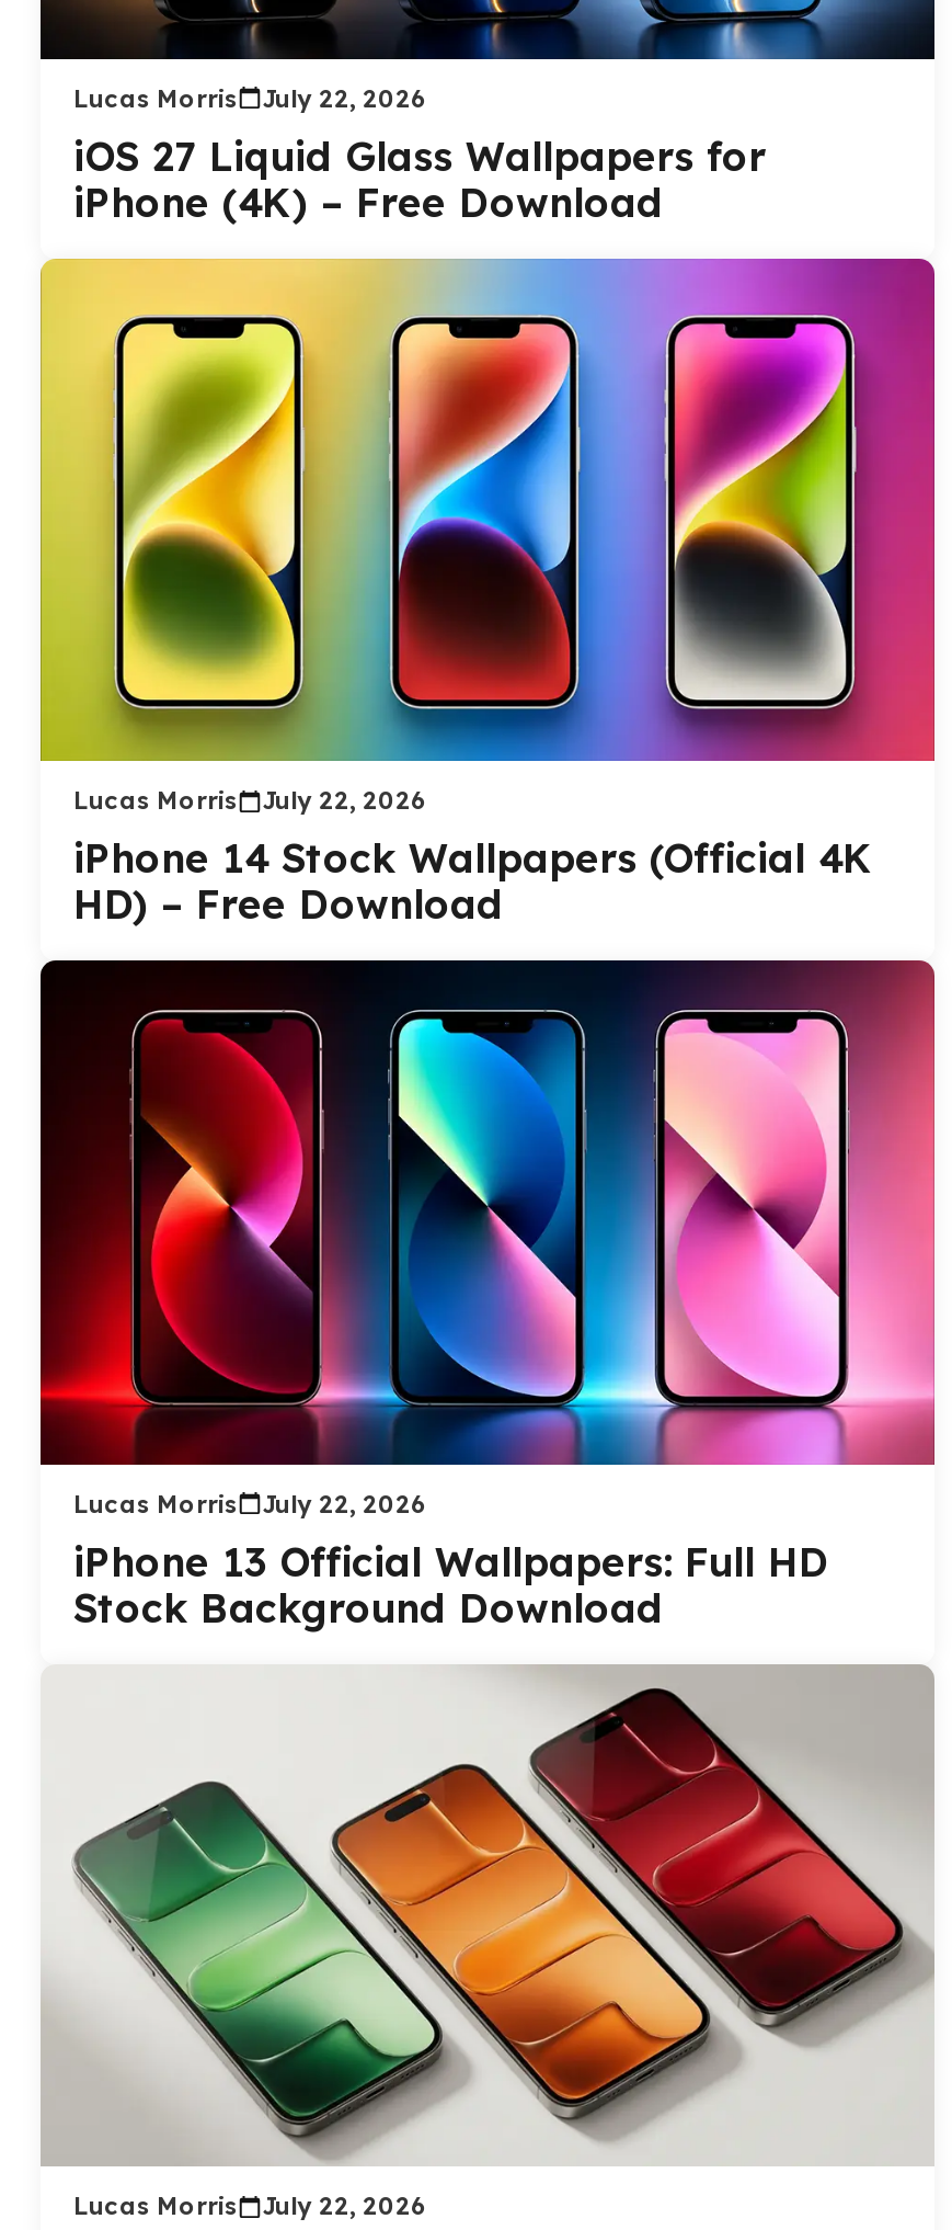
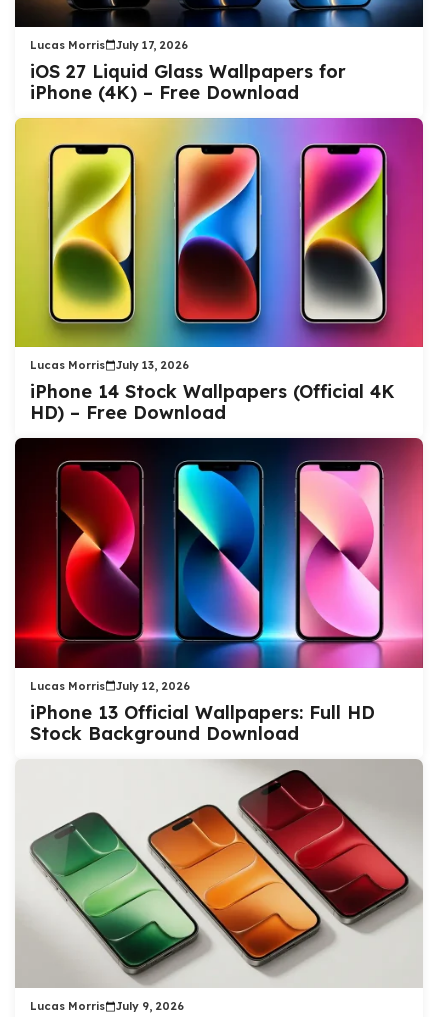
[73,82,426,113] Lucas Morris July 22, 2026 -> [30,37,188,51] Lucas Morris July 17, 2026
[73,785,426,816] Lucas Morris July 22, 2026 -> [30,358,189,372] Lucas Morris July 13, 2026
[73,1488,426,1518] Lucas Morris July 22, 2026 -> [30,678,190,692] Lucas Morris July 12, 2026
[73,2191,426,2221] Lucas Morris July 22, 2026 -> [30,999,184,1013] Lucas Morris July 9, 2026

